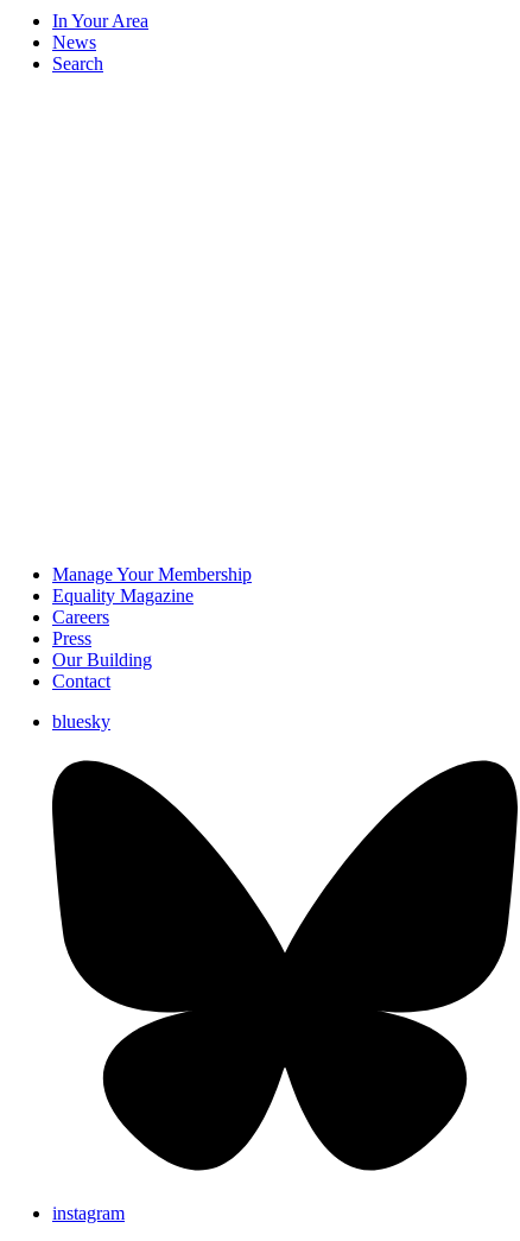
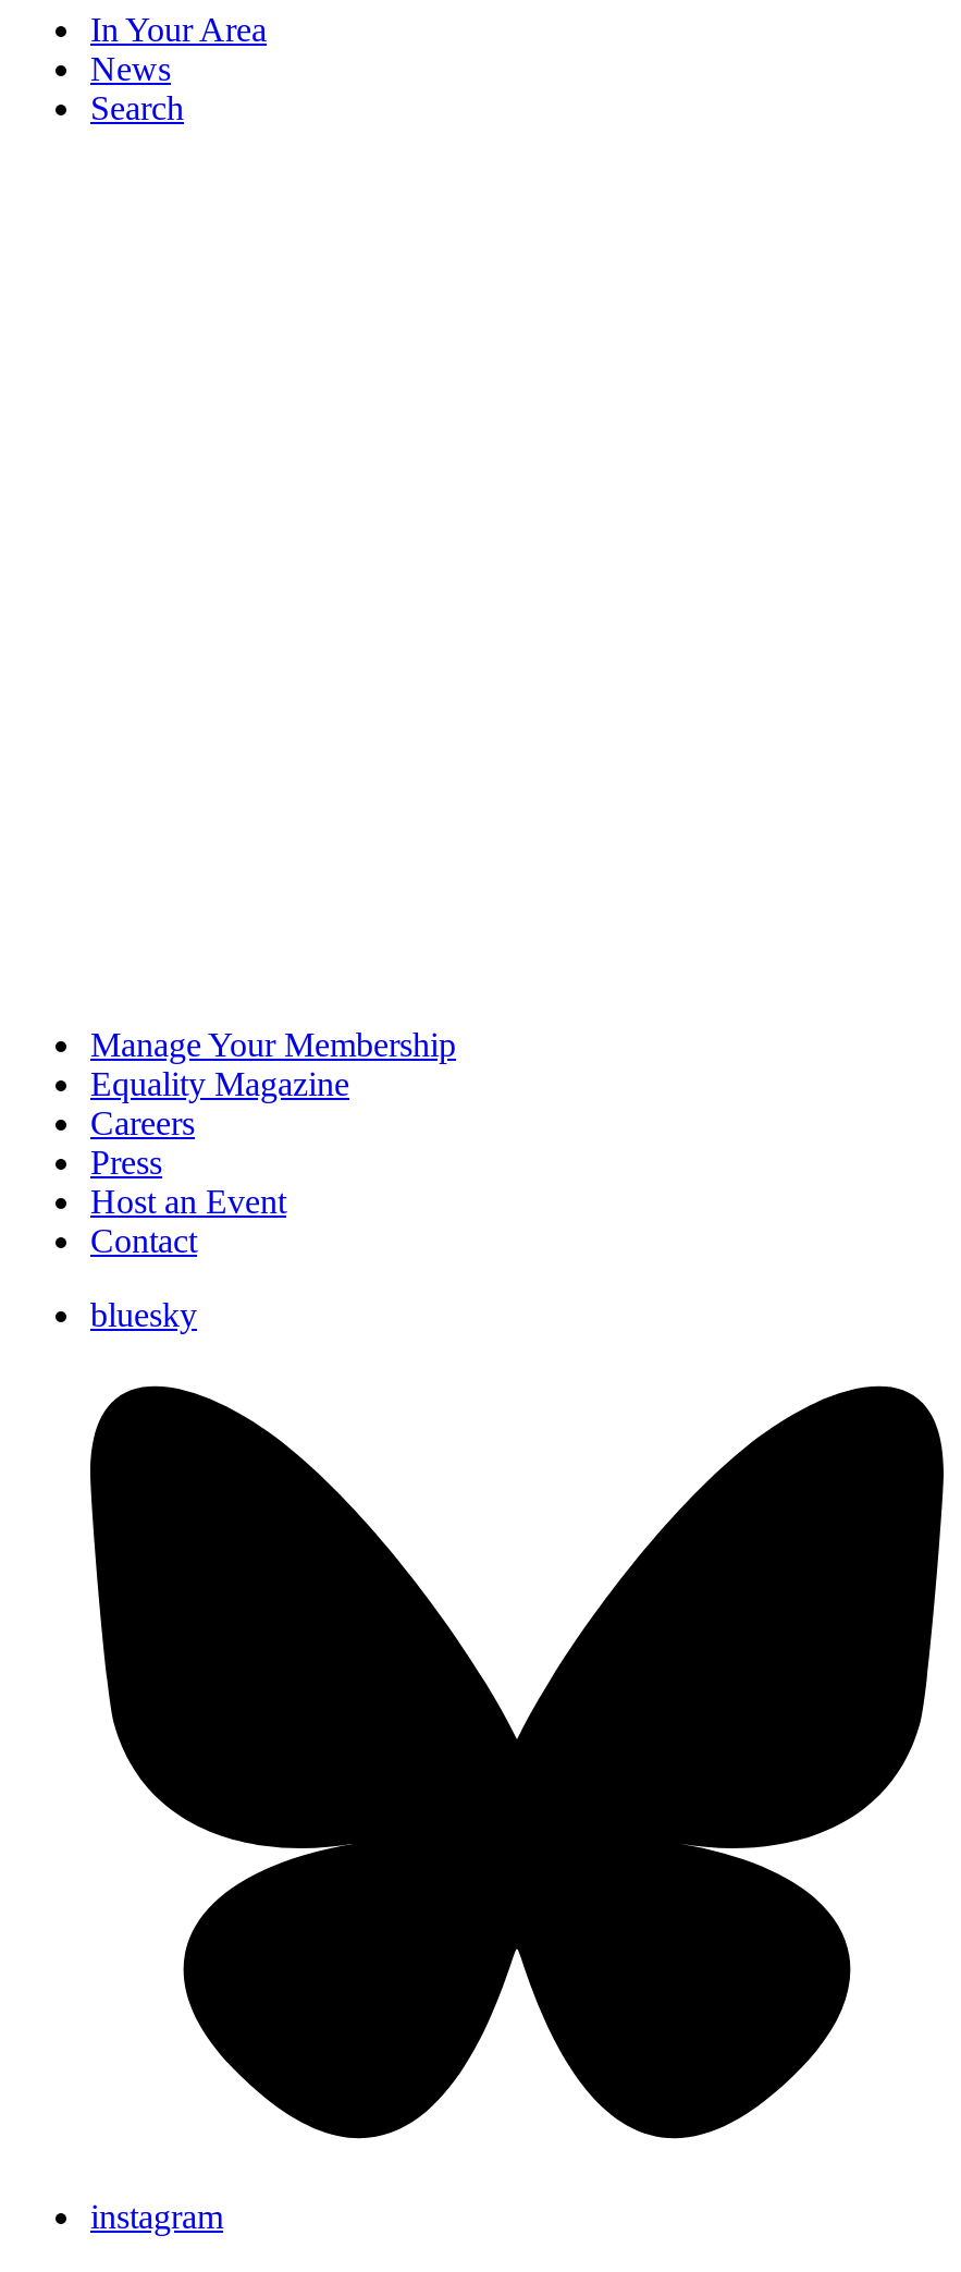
[52,650,152,670] Our Building -> [90,1183,286,1221] Host an Event

